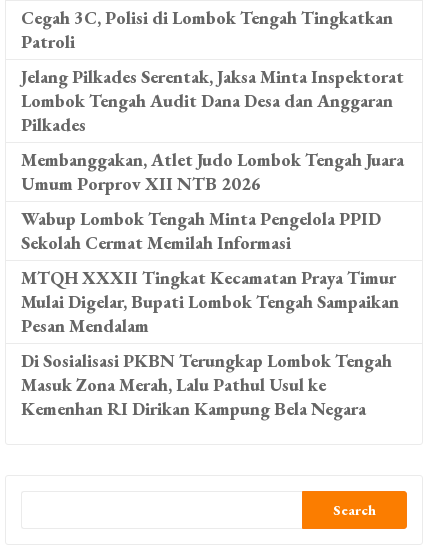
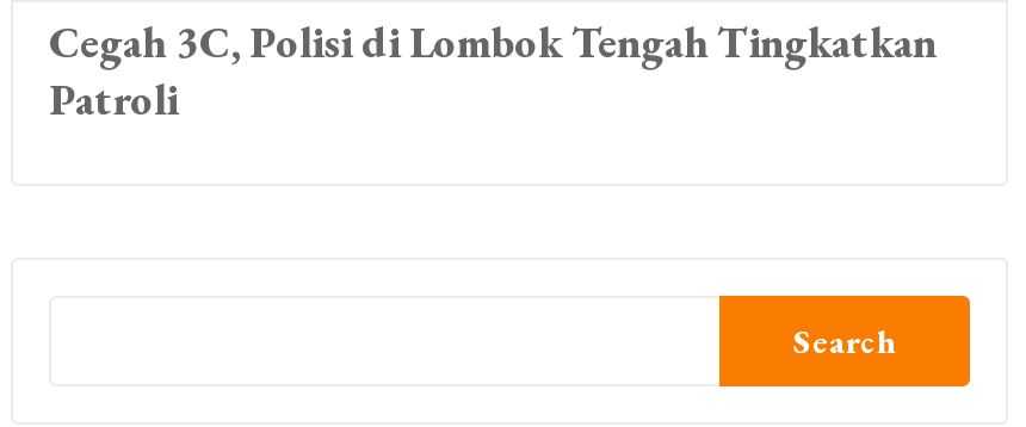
[21,65,404,420] Jelang Pilkades Serentak, Jaksa Minta Inspektorat | Lombok Tengah Audit Dana Desa dan Anggaran | Pilkades | Membanggakan, Atlet Judo Lombok Tengah Juara | Umum Porprov XII NTB 2026 | Wabup Lombok Tengah Minta Pengelola PPID | Sekolah Cermat Memilah Informasi | MTQH XXXII Tingkat Kecamatan Praya Timur | Mulai Digelar, Bupati Lombok Tengah Sampaikan | Pesan Mendalam | Di Sosialisasi PKBN Terungkap Lombok Tengah | Masuk Zona Merah, Lalu Pathul Usul ke | Kemenhan RI Dirikan Kampung Bela Negara -> none

